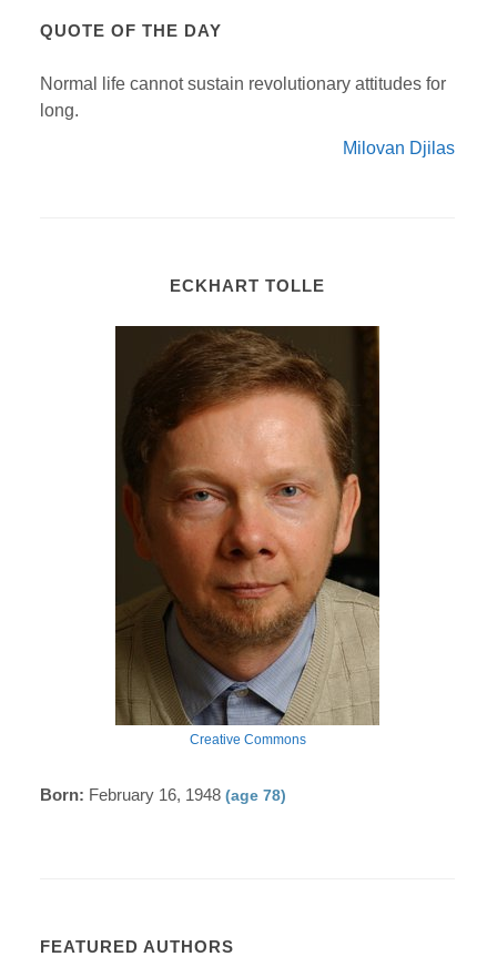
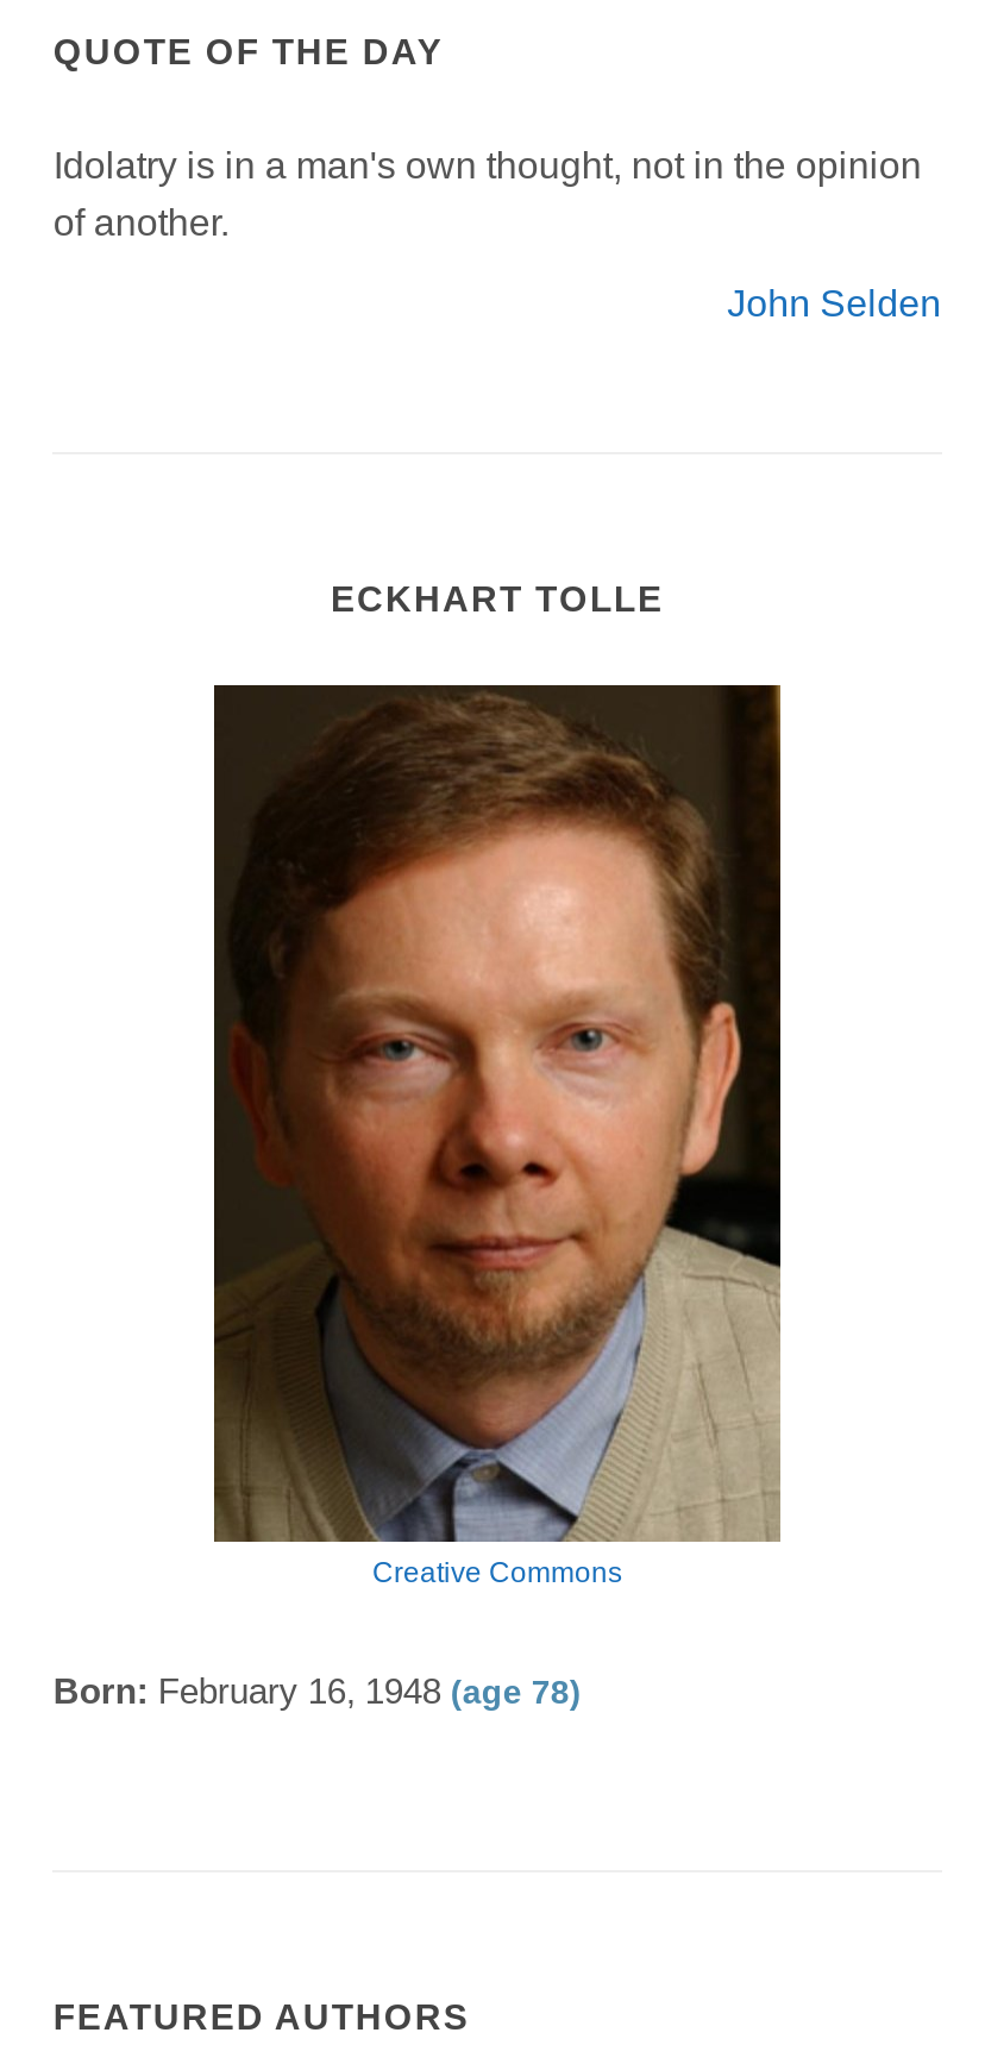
[40,74,446,119] Normal life cannot sustain revolutionary attitudes for | long. -> [53,144,922,242] Idolatry is in a man's own thought, not in the opinion | of another.
[342,138,454,157] Milovan Djilas -> [727,282,941,323] John Selden

